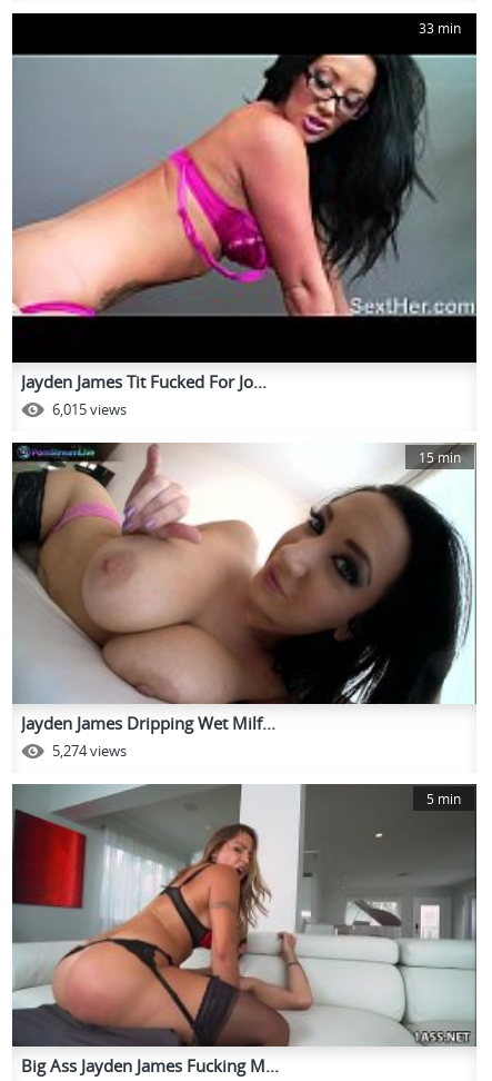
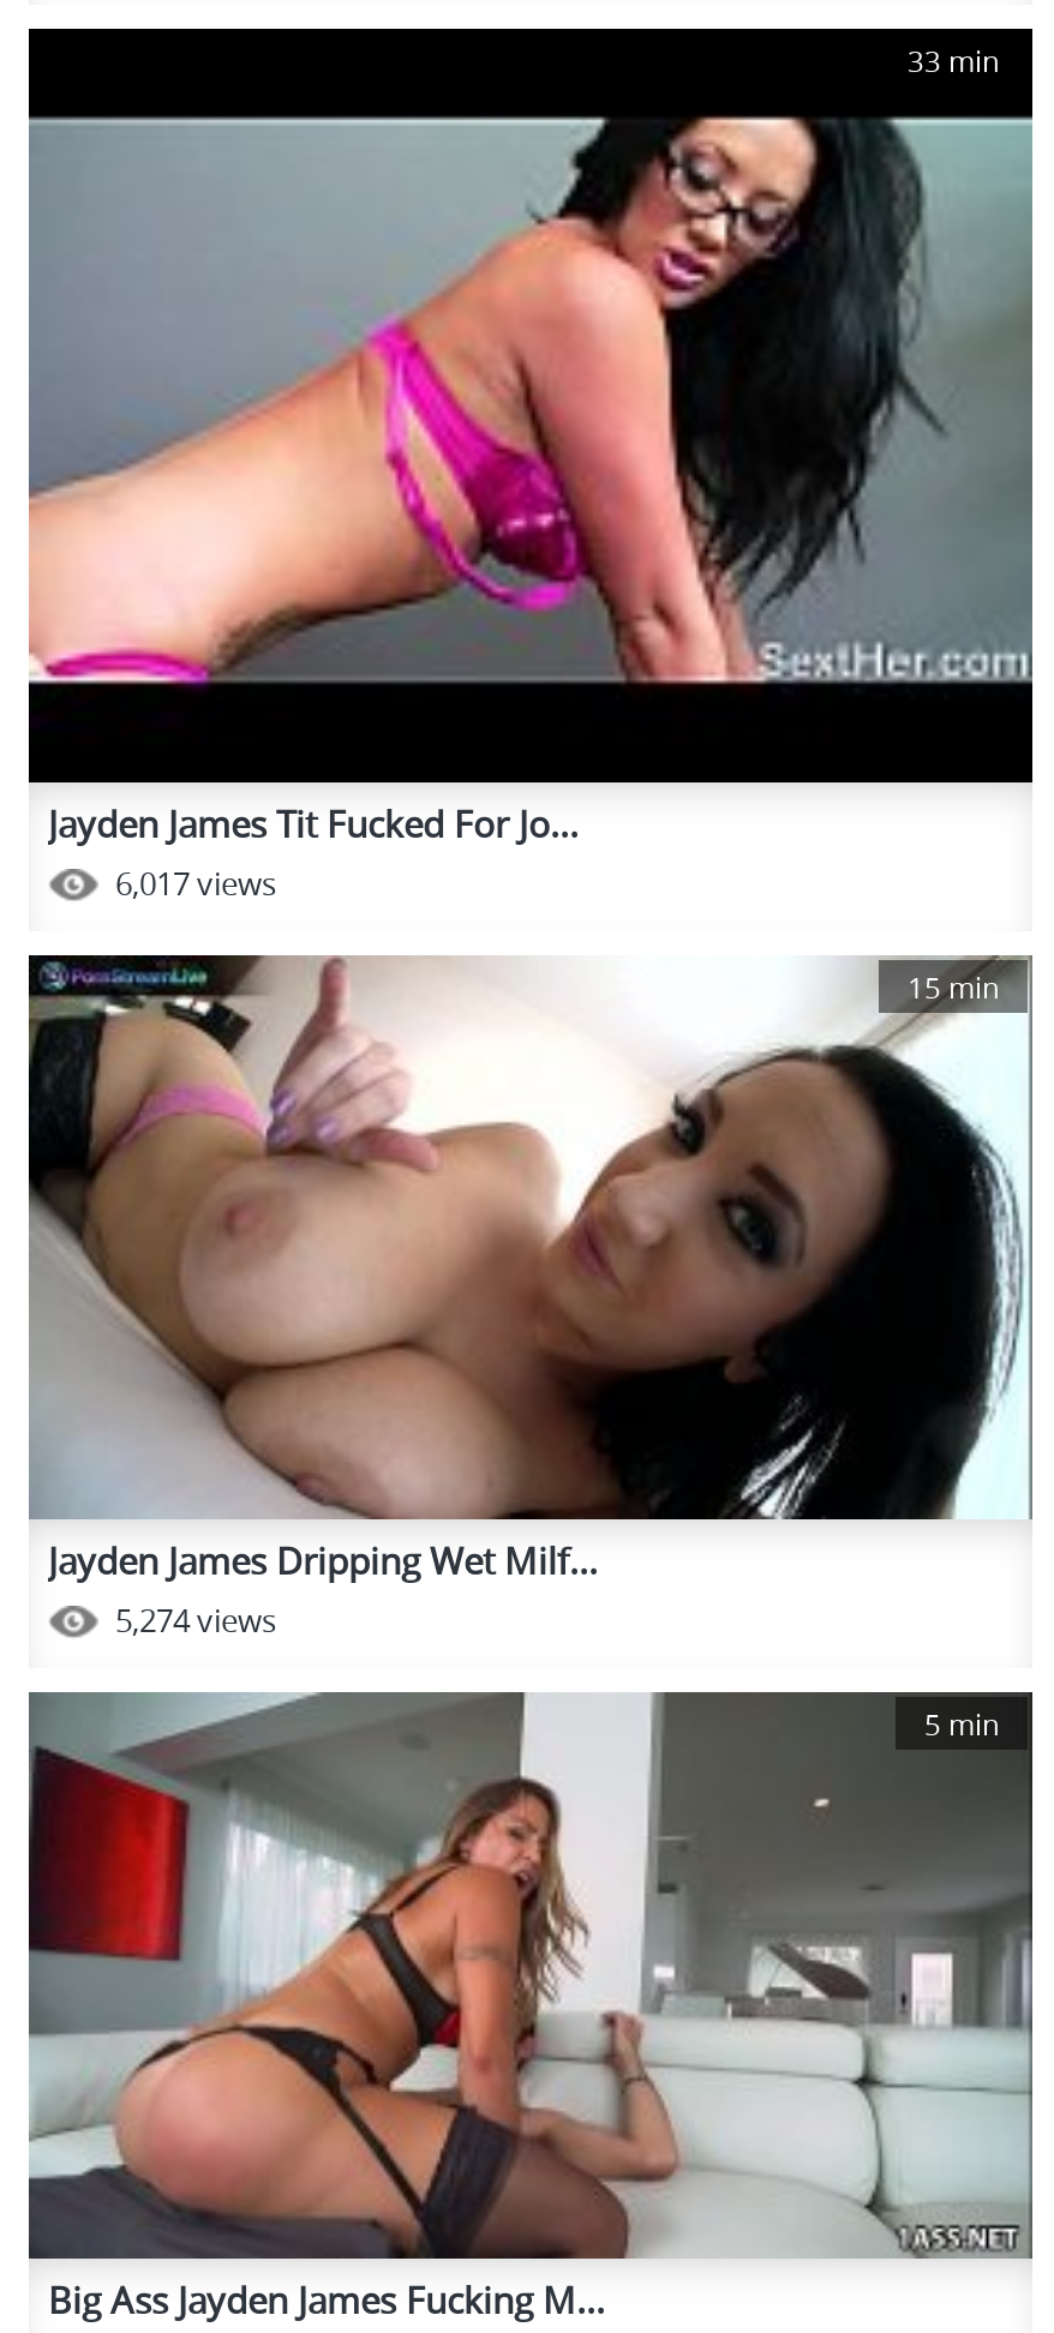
[52,399,127,419] 6,015 views -> [115,861,276,905] 6,017 views

